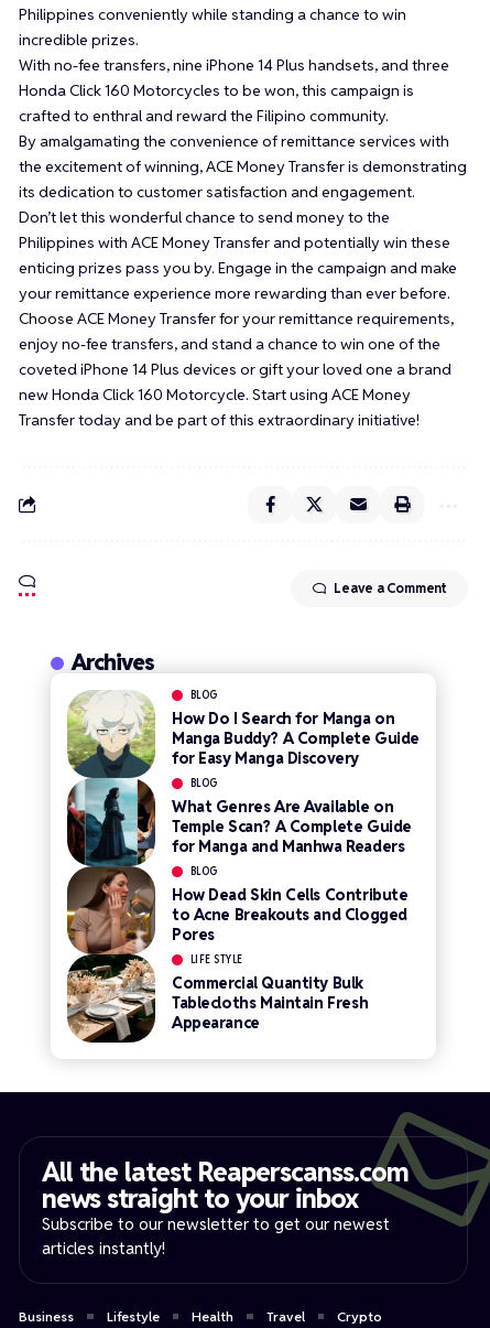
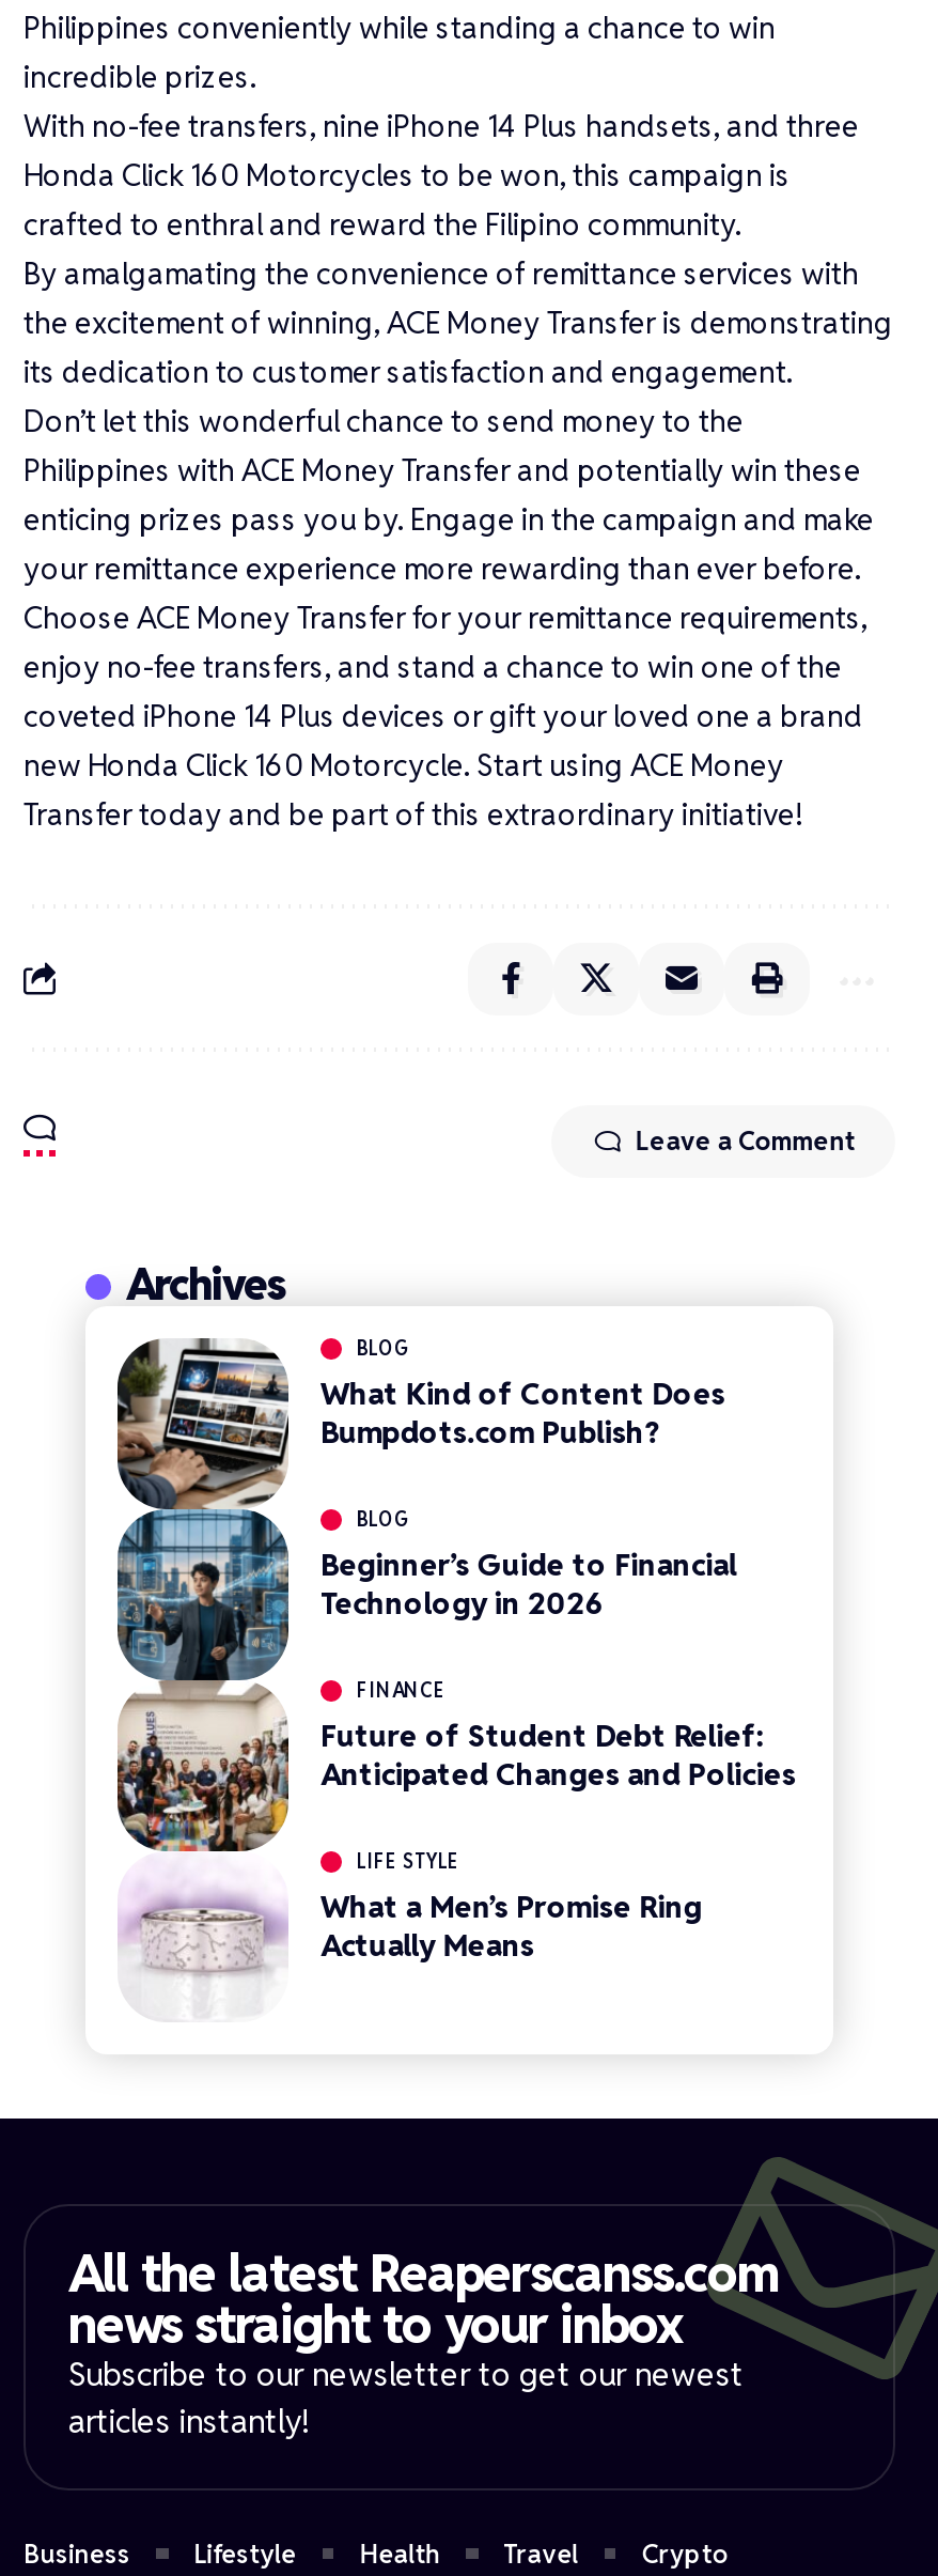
[66,691,419,1044] [image] | How Do I Search for Manga on | Manga Buddy? A Complete Guide | for Easy Manga Discovery -> [115,1338,733,2022] [image] | What Kind of Content Does | Bumpdots.com Publish?
[172,796,412,944] What Genres Are Available on | Temple Scan? A Complete Guide | for Manga and Manhwa Readers | BLOG | How Dead Skin Cells Contribute | to Acne Breakouts and Clogged | Pores -> [321,1545,796,1793] Beginner’s Guide to Financial | Technology in 2026 | FINANCE | Future of Student Debt Relief: | Anticipated Changes and Policies
[172,973,368,1032] Commercial Quantity Bulk | Tablecloths Maintain Fresh | Appearance -> [321,1887,702,1964] What a Men’s Promise Ring | Actually Means

